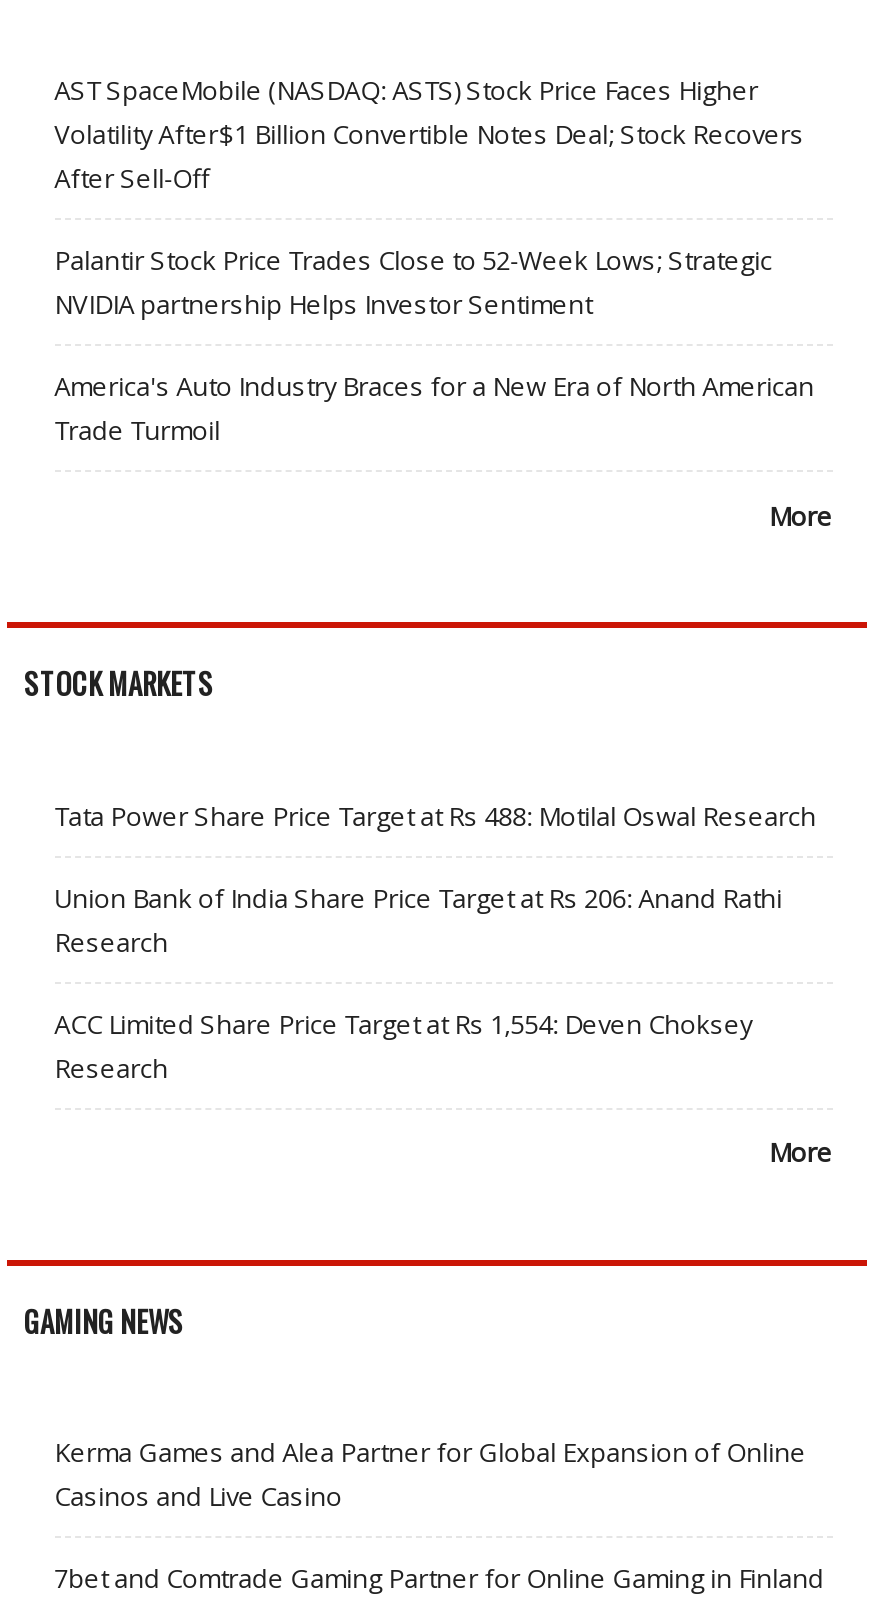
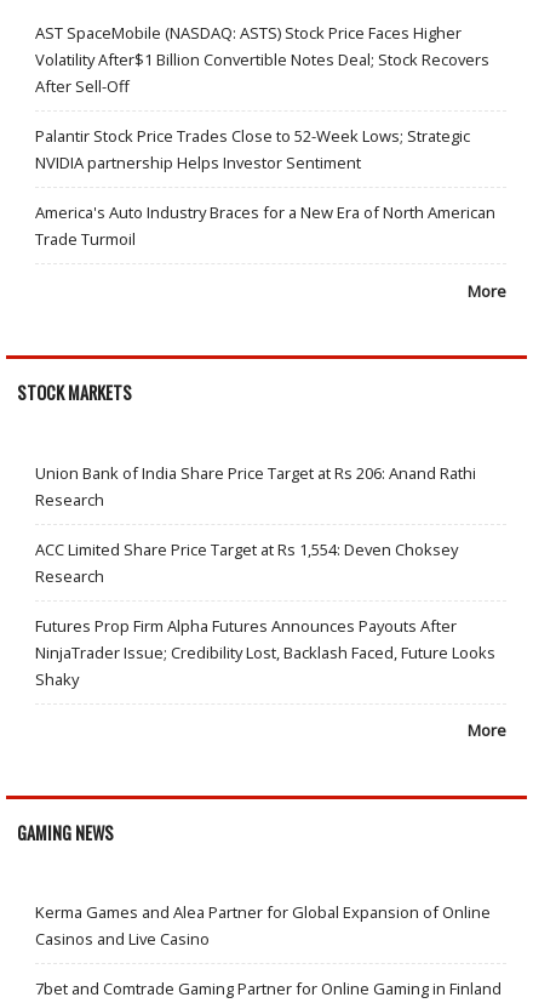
[54,797,816,833] Tata Power Share Price Target at Rs 488: Motilal Oswal Research -> none
moved [54,879,782,1085] -> [35,462,476,587]: Union Bank of India Share Price Target at Rs 206: Anand Rathi | Research | ACC Limited Share Price Target at Rs 1,554: Deven Choksey | Research
none -> [35,614,495,690] Futures Prop Firm Alpha Futures Announces Payouts After | NinjaTrader Issue; Credibility Lost, Backlash Faced, Future Looks | Shaky

